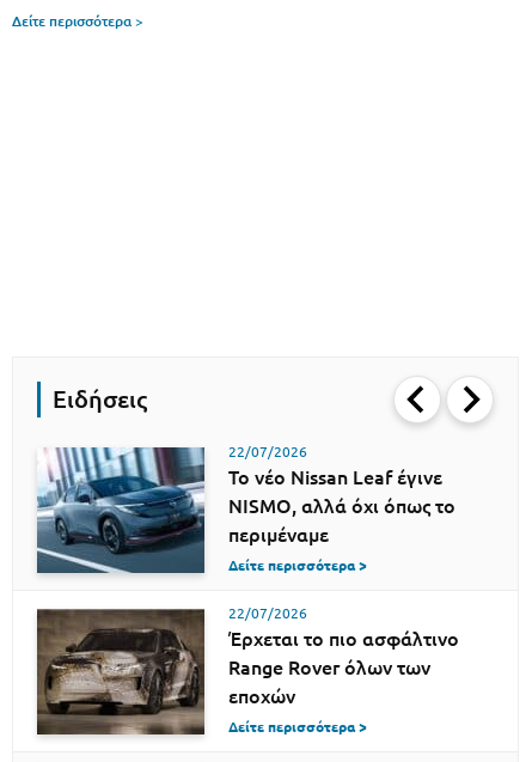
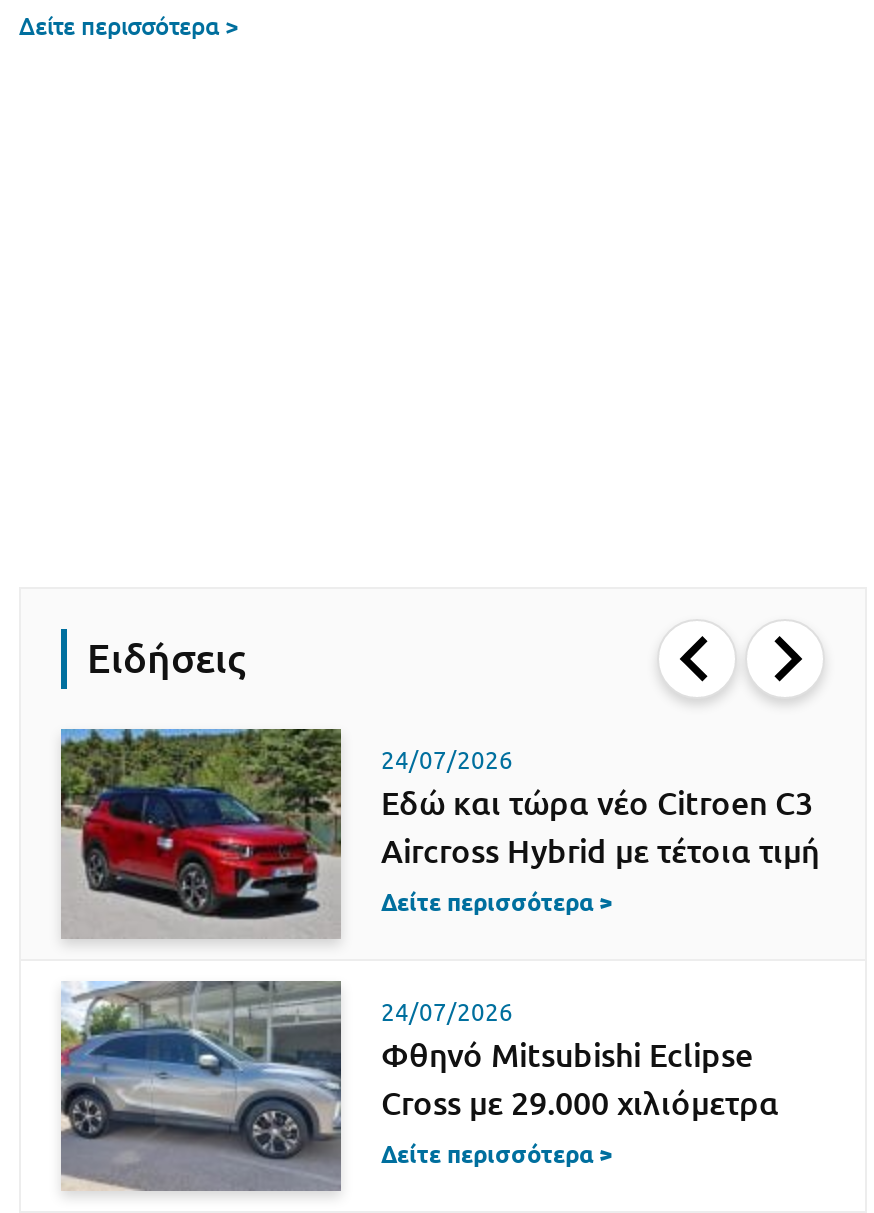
[37,444,455,589] [image] | 22/07/2026 | Το νέο Nissan Leaf έγινε | NISMO, αλλά όχι όπως το | περιμέναμε -> [59,726,819,942] [image] | 24/07/2026 | Εδώ και τώρα νέο Citroen C3 | Aircross Hybrid με τέτοια τιμή
[36,606,459,750] [image] | 22/07/2026 | Έρχεται το πιο ασφάλτινο | Range Rover όλων των | εποχών -> [59,976,779,1194] [image] | 24/07/2026 | Φθηνό Mitsubishi Eclipse | Cross με 29.000 χιλιόμετρα

